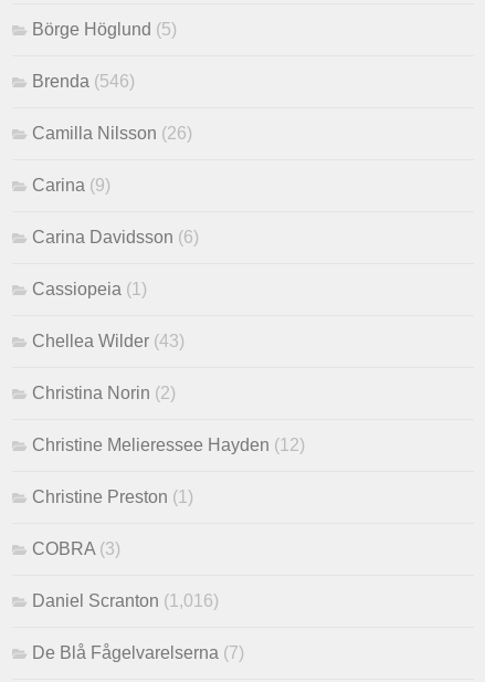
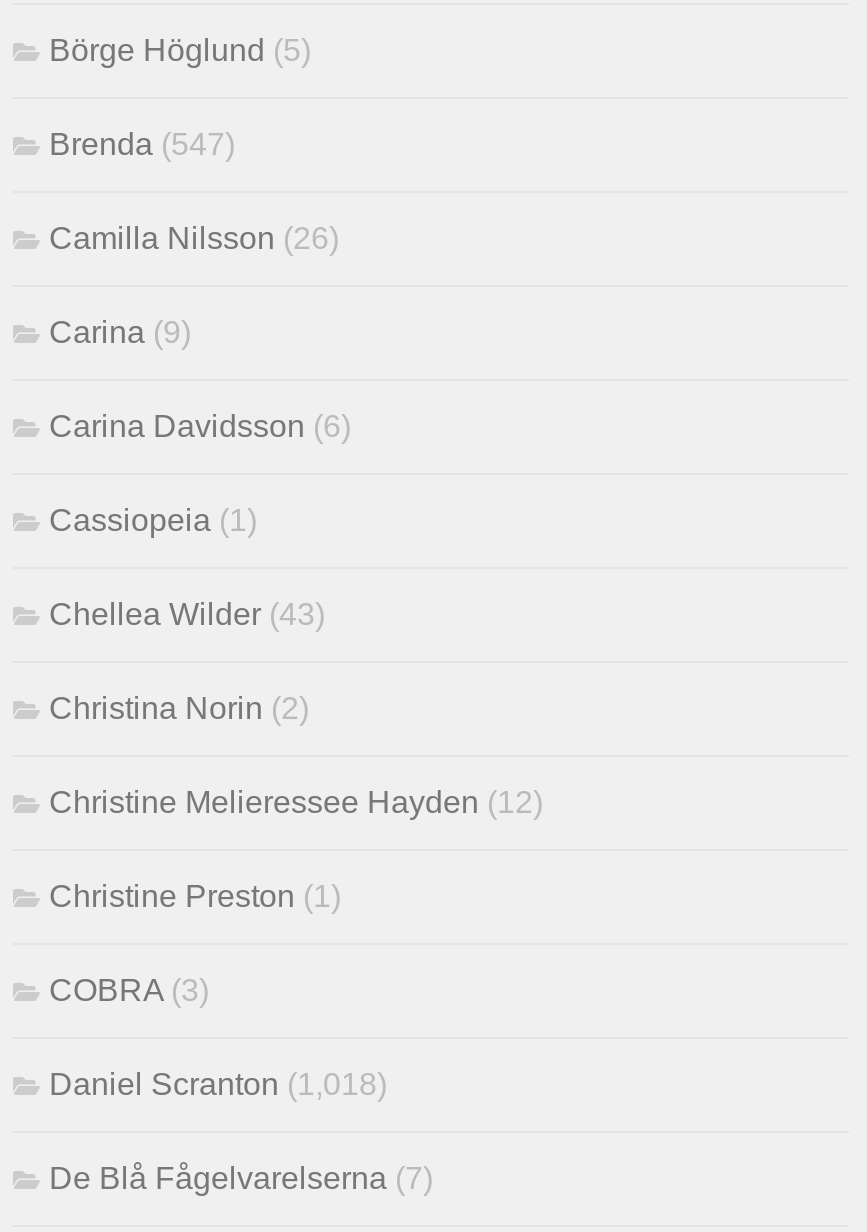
[32,72,135,91] Brenda (546) -> [49,127,235,161] Brenda (547)
[32,592,219,611] Daniel Scranton (1,016) -> [49,1067,387,1101] Daniel Scranton (1,018)

